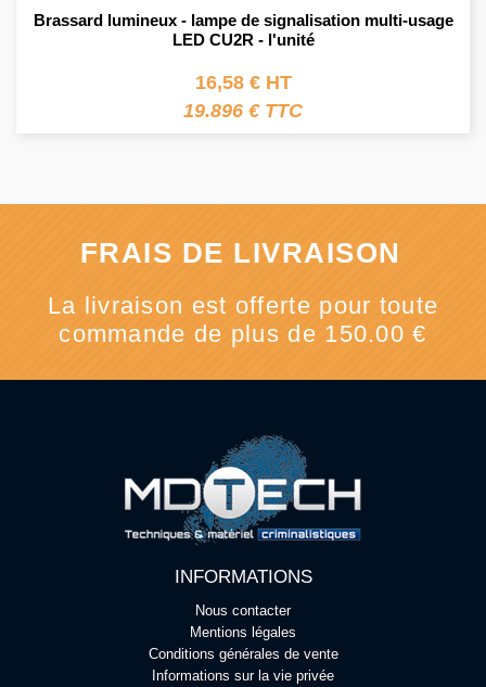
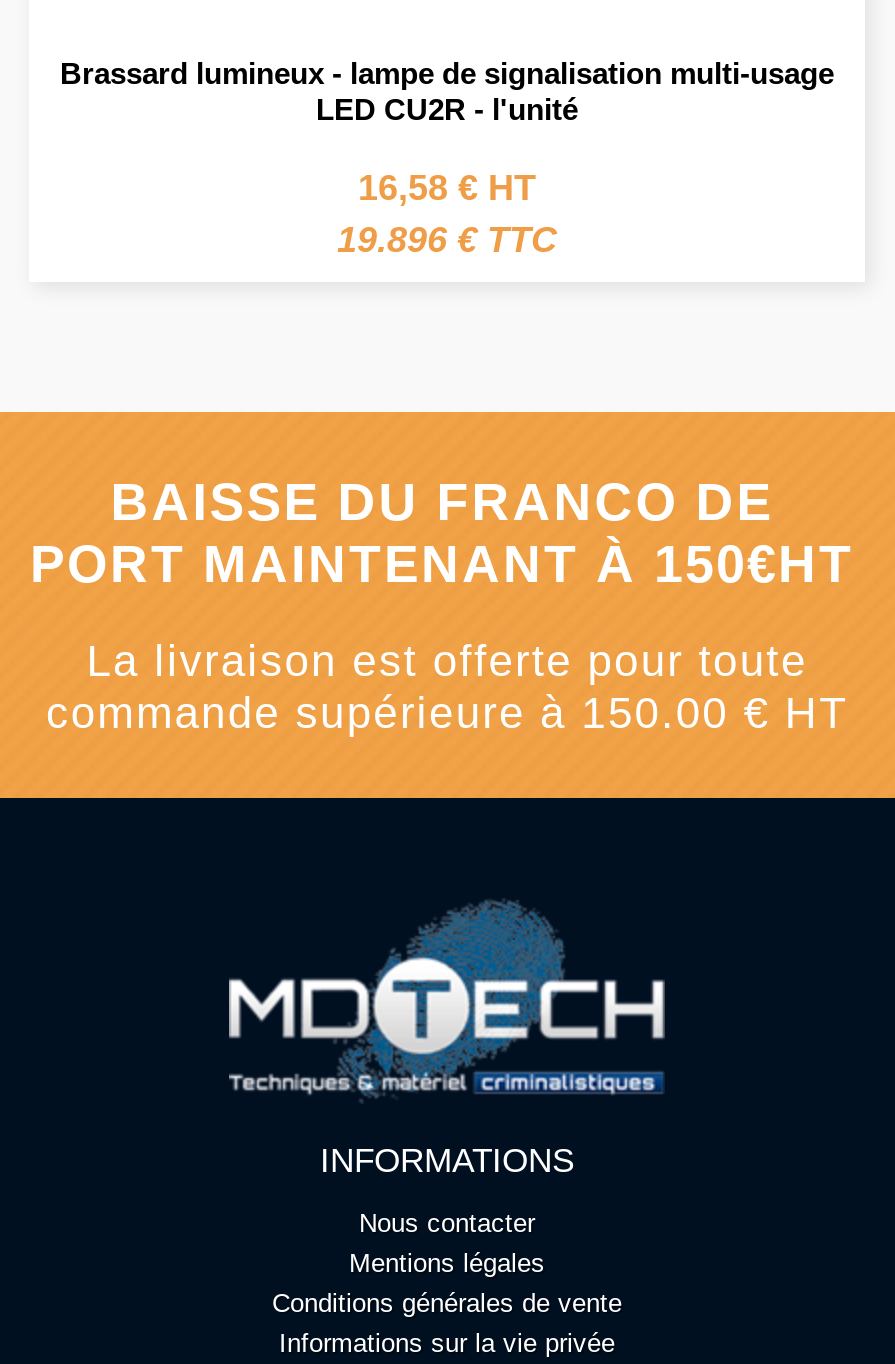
[80,237,401,269] FRAIS DE LIVRAISON -> [30,472,854,594] BAISSE DU FRANCO DE | PORT MAINTENANT À 150€HT
[59,320,427,347] commande de plus de 150.00 € -> [46,688,848,738] commande supérieure à 150.00 € HT

